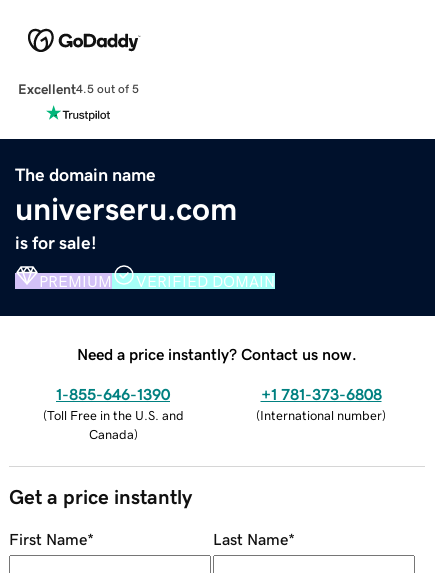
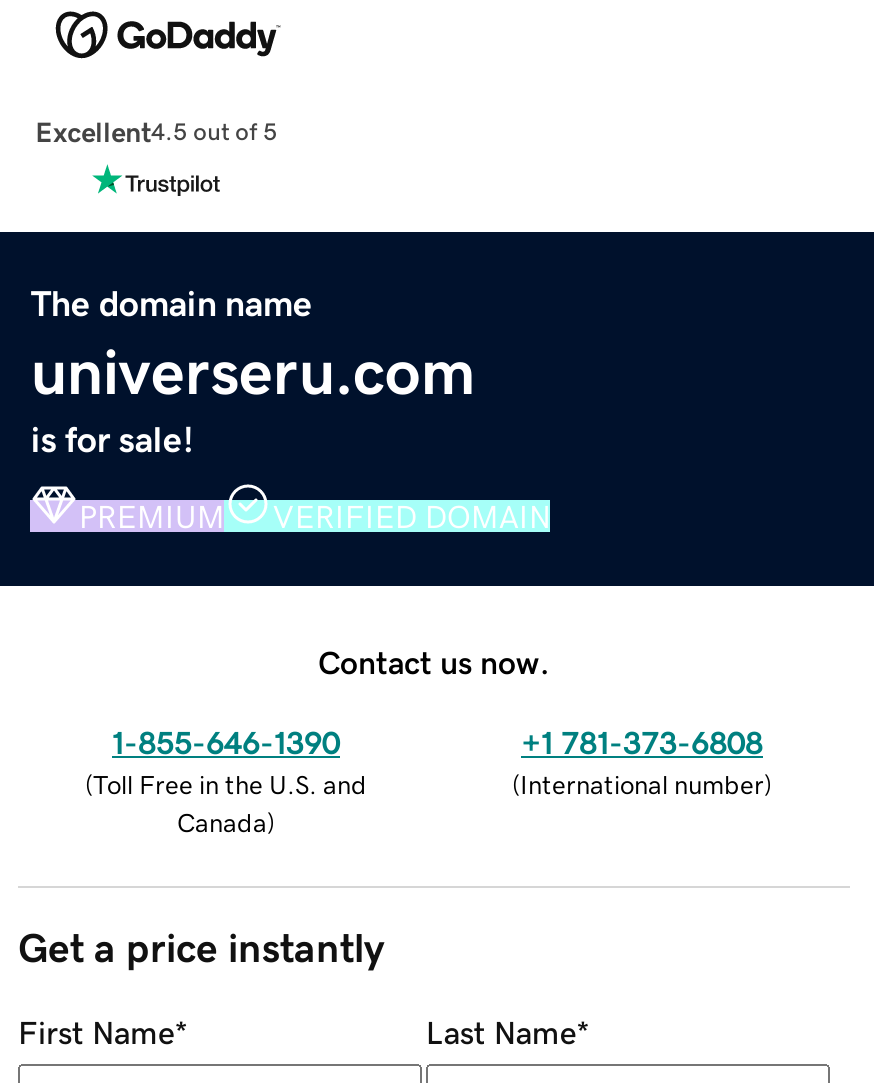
[77,346,357,362] Need a price instantly? Contact us now. -> [318,645,550,677] Contact us now.

